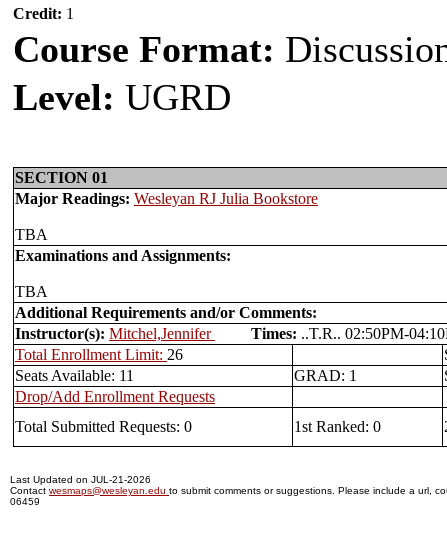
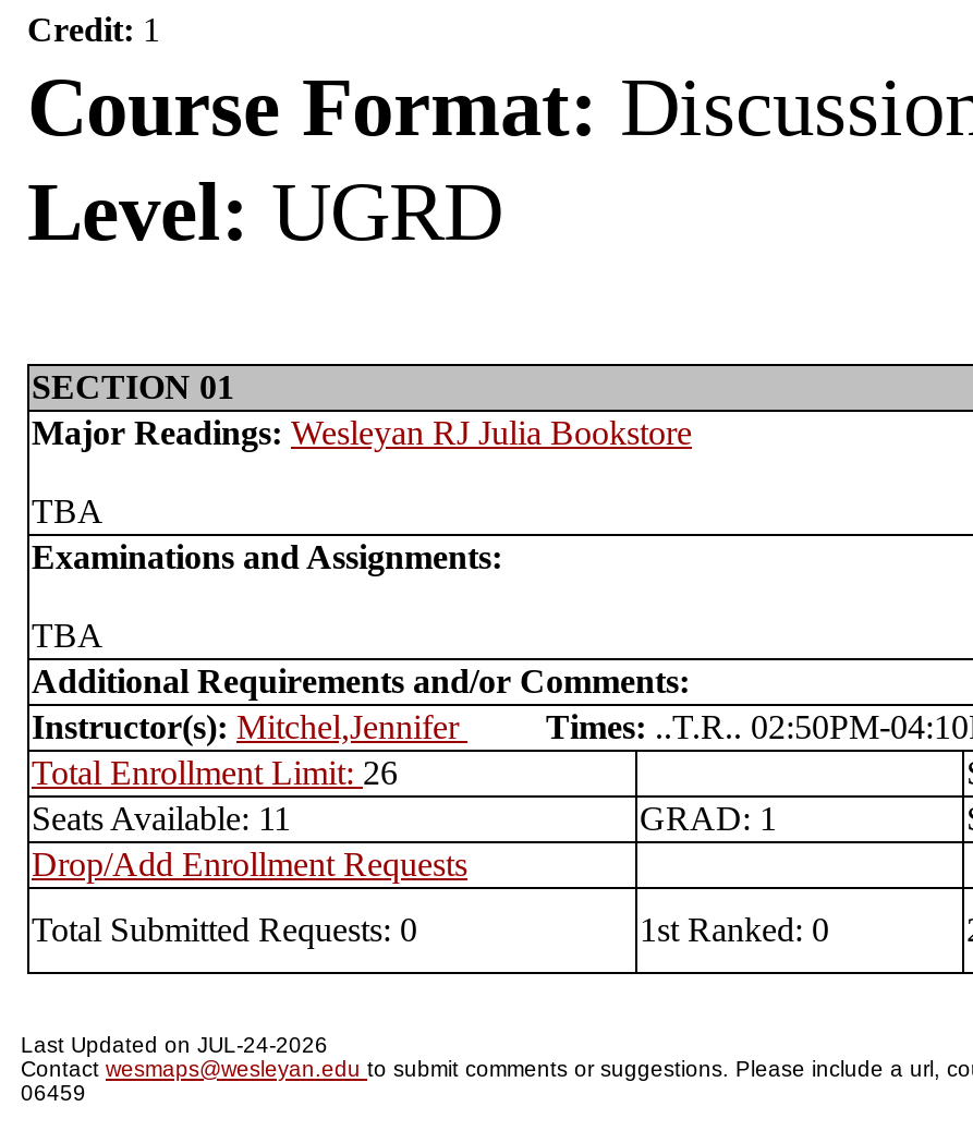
[10,474,151,485] Last Updated on JUL-21-2026 -> [21,1033,328,1057] Last Updated on JUL-24-2026

